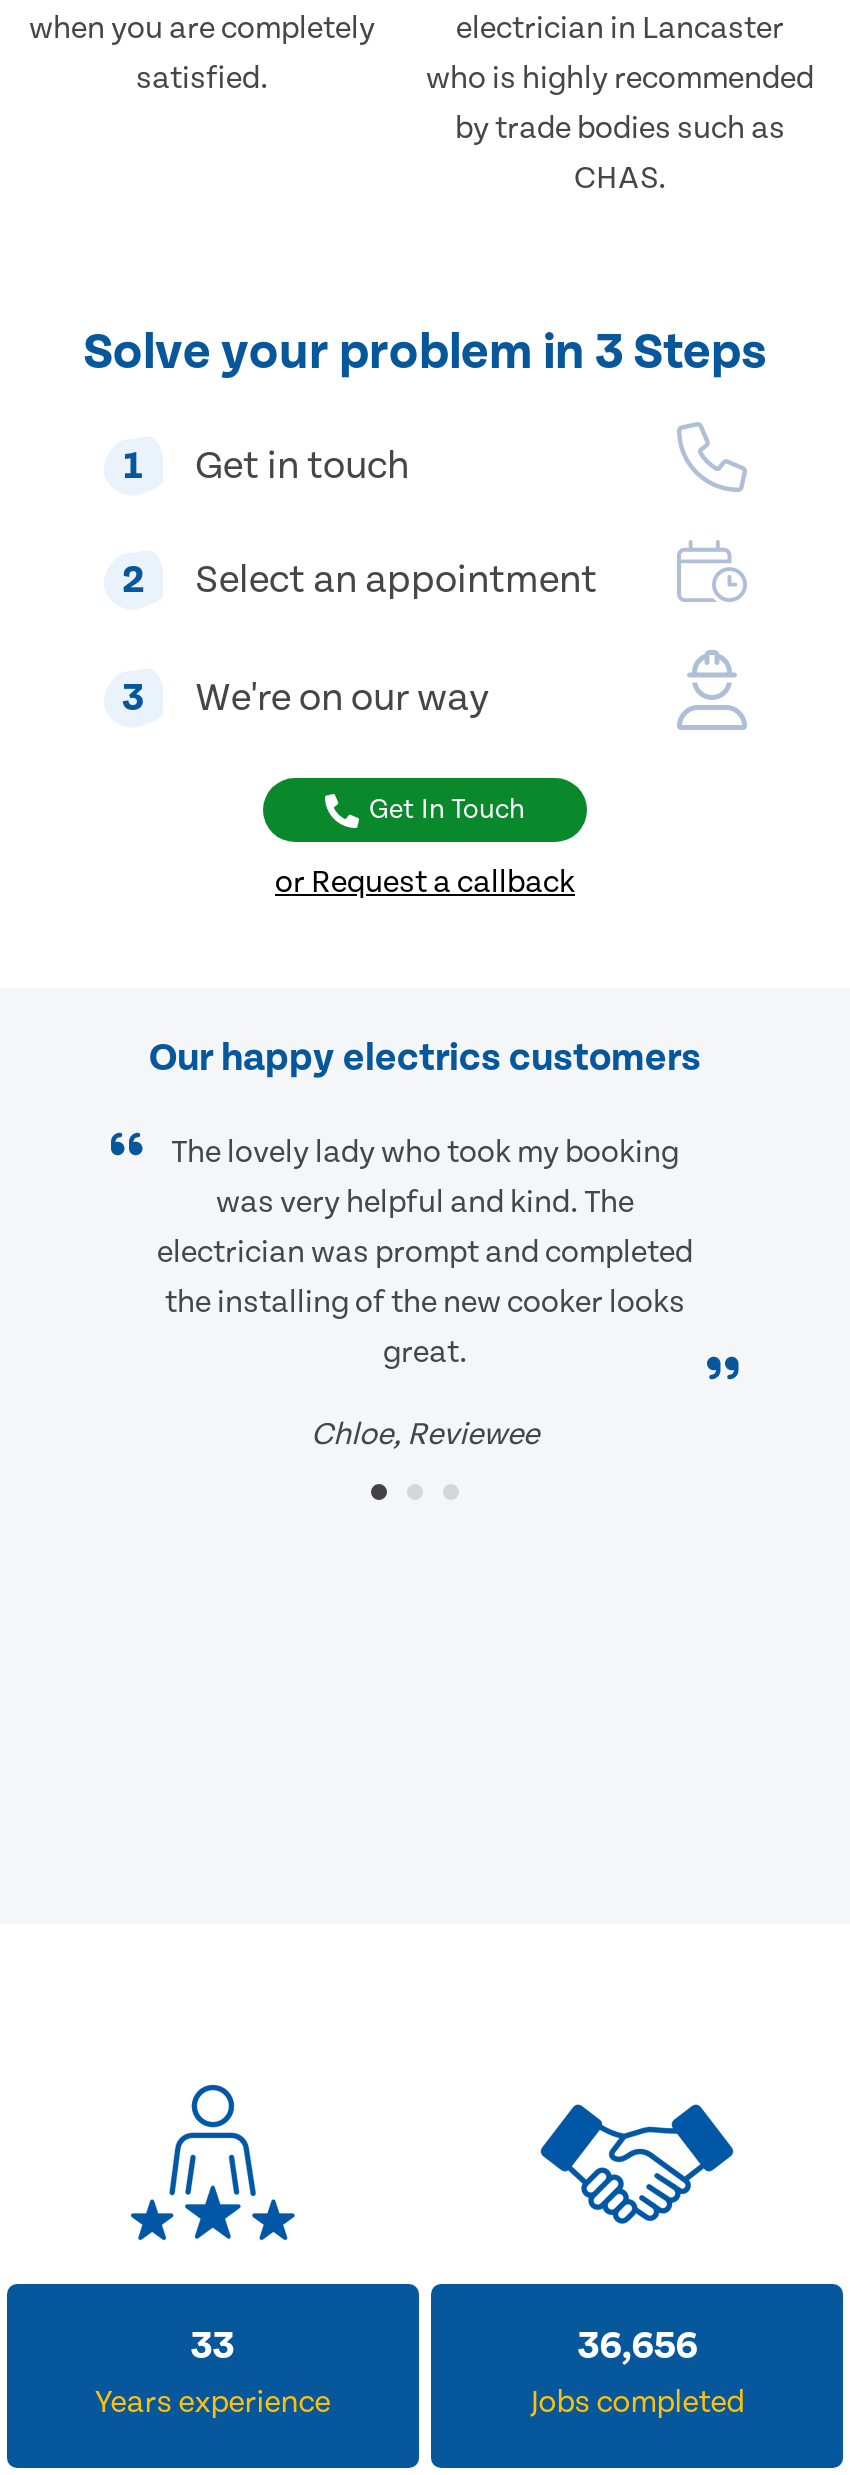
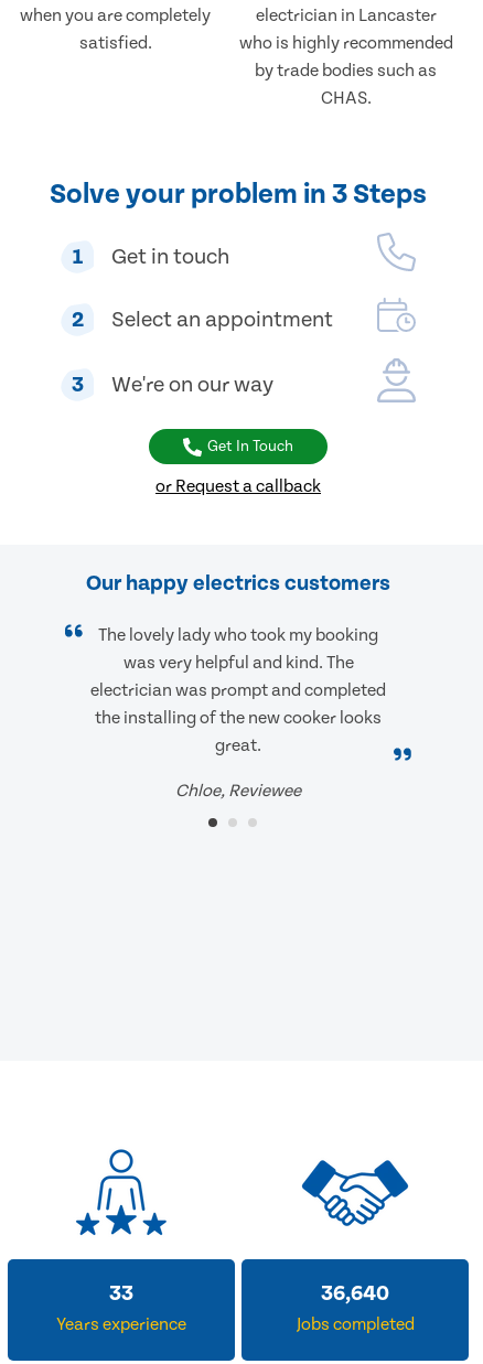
[577,2325,697,2369] 36,656 -> [321,1282,389,1306] 36,640

